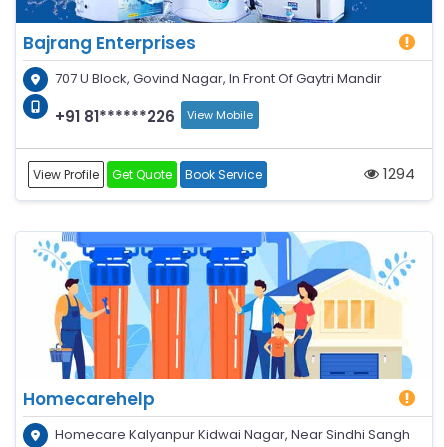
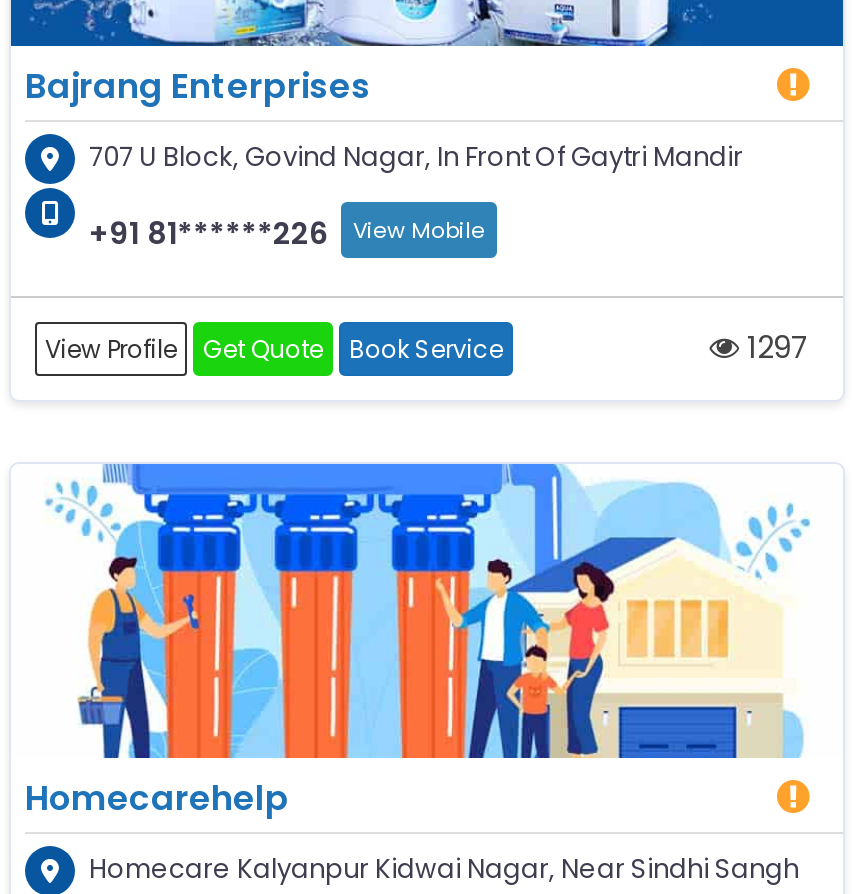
[379,163,415,184] 1294 -> [739,326,809,368] 1297

